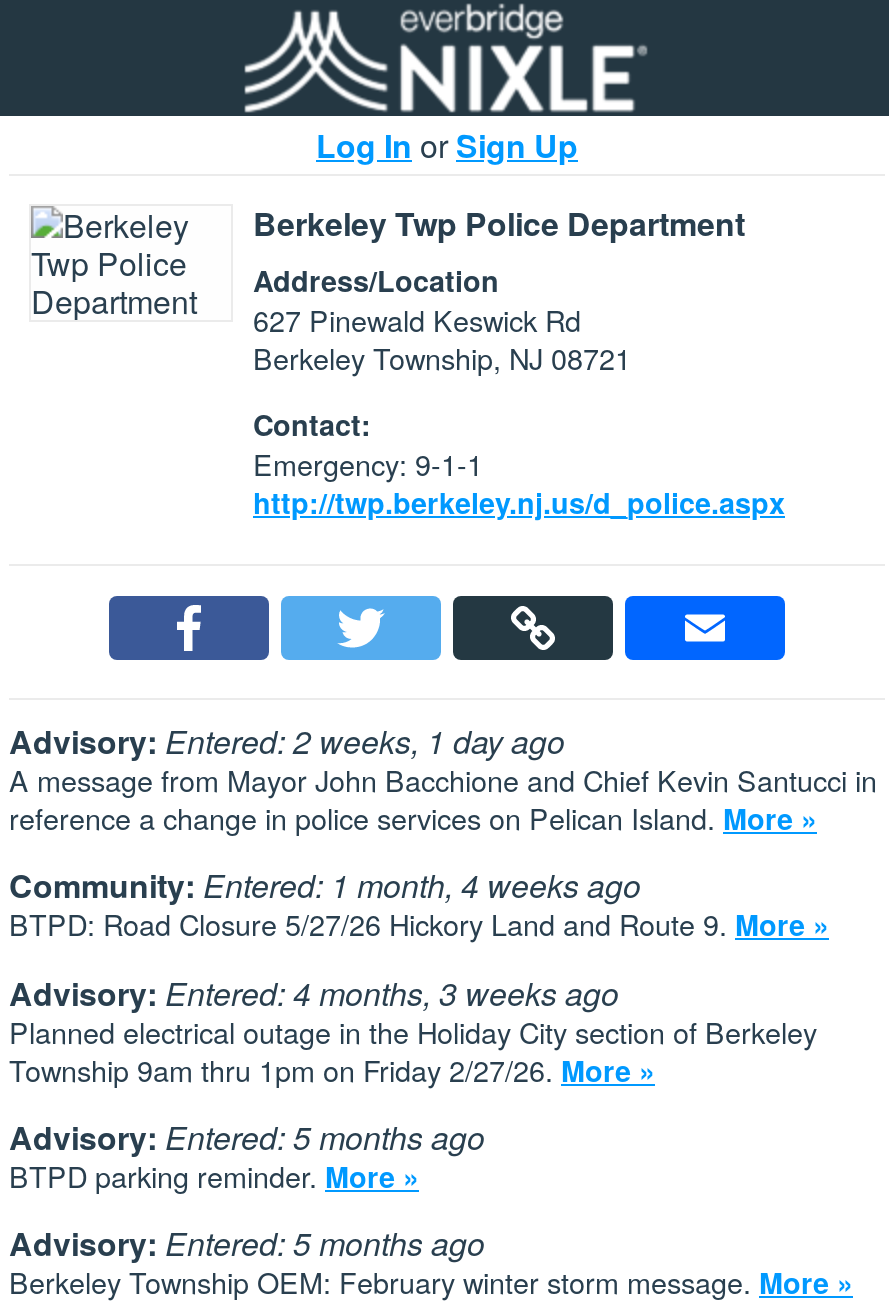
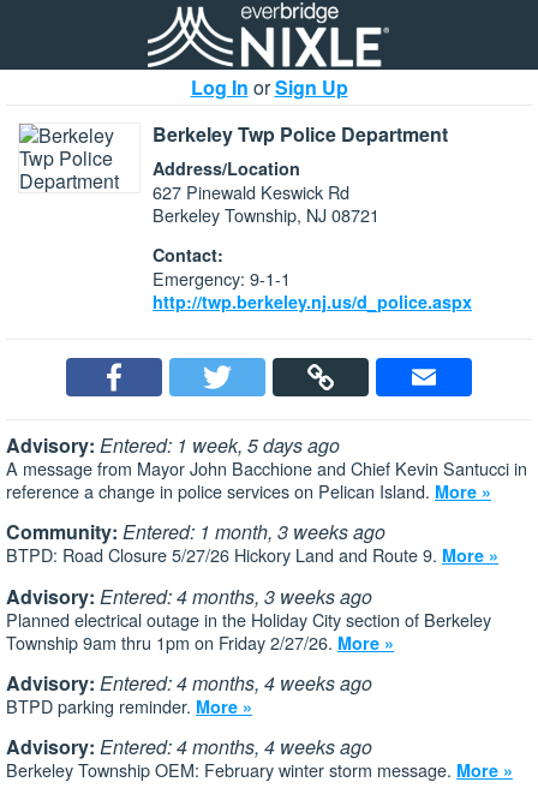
[9,718,565,764] Advisory: Entered: 2 weeks, 1 day ago -> [6,431,340,459] Advisory: Entered: 1 week, 5 days ago
[9,862,641,908] Community: Entered: 1 month, 4 weeks ago -> [6,518,385,546] Community: Entered: 1 month, 3 weeks ago
[9,1114,485,1160] Advisory: Entered: 5 months ago -> [6,669,372,697] Advisory: Entered: 4 months, 4 weeks ago
[9,1221,485,1267] Advisory: Entered: 5 months ago -> [6,733,372,761] Advisory: Entered: 4 months, 4 weeks ago

